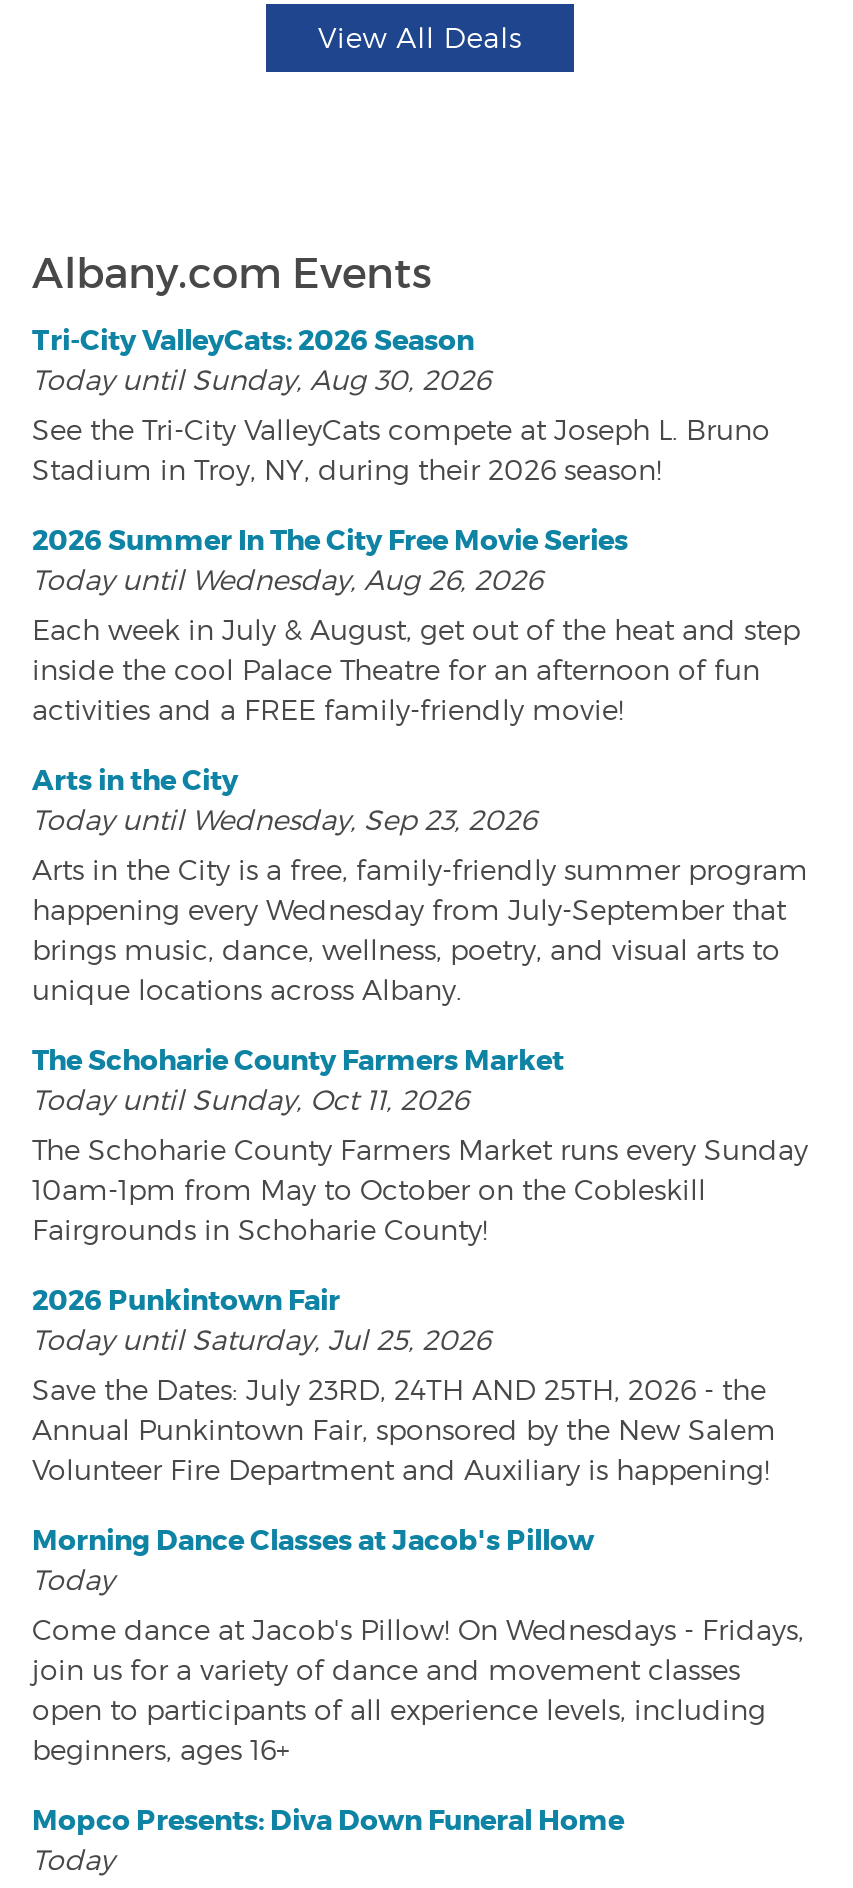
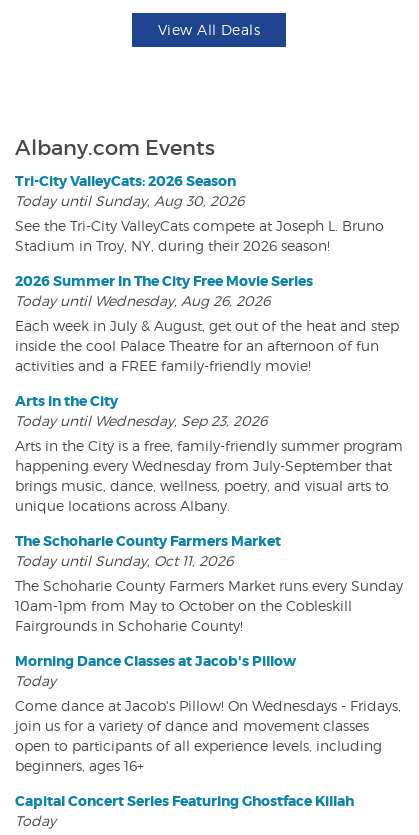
[32,1282,776,1486] 2026 Punkintown Fair | Today until Saturday, Jul 25, 2026 | Save the Dates: July 23RD, 24TH AND 25TH, 2026 - the | Annual Punkintown Fair, sponsored by the New Salem | Volunteer Fire Department and Auxiliary is happening! -> none
[32,1802,624,1838] Mopco Presents: Diva Down Funeral Home -> [15,792,354,810] Capital Concert Series Featuring Ghostface Killah

